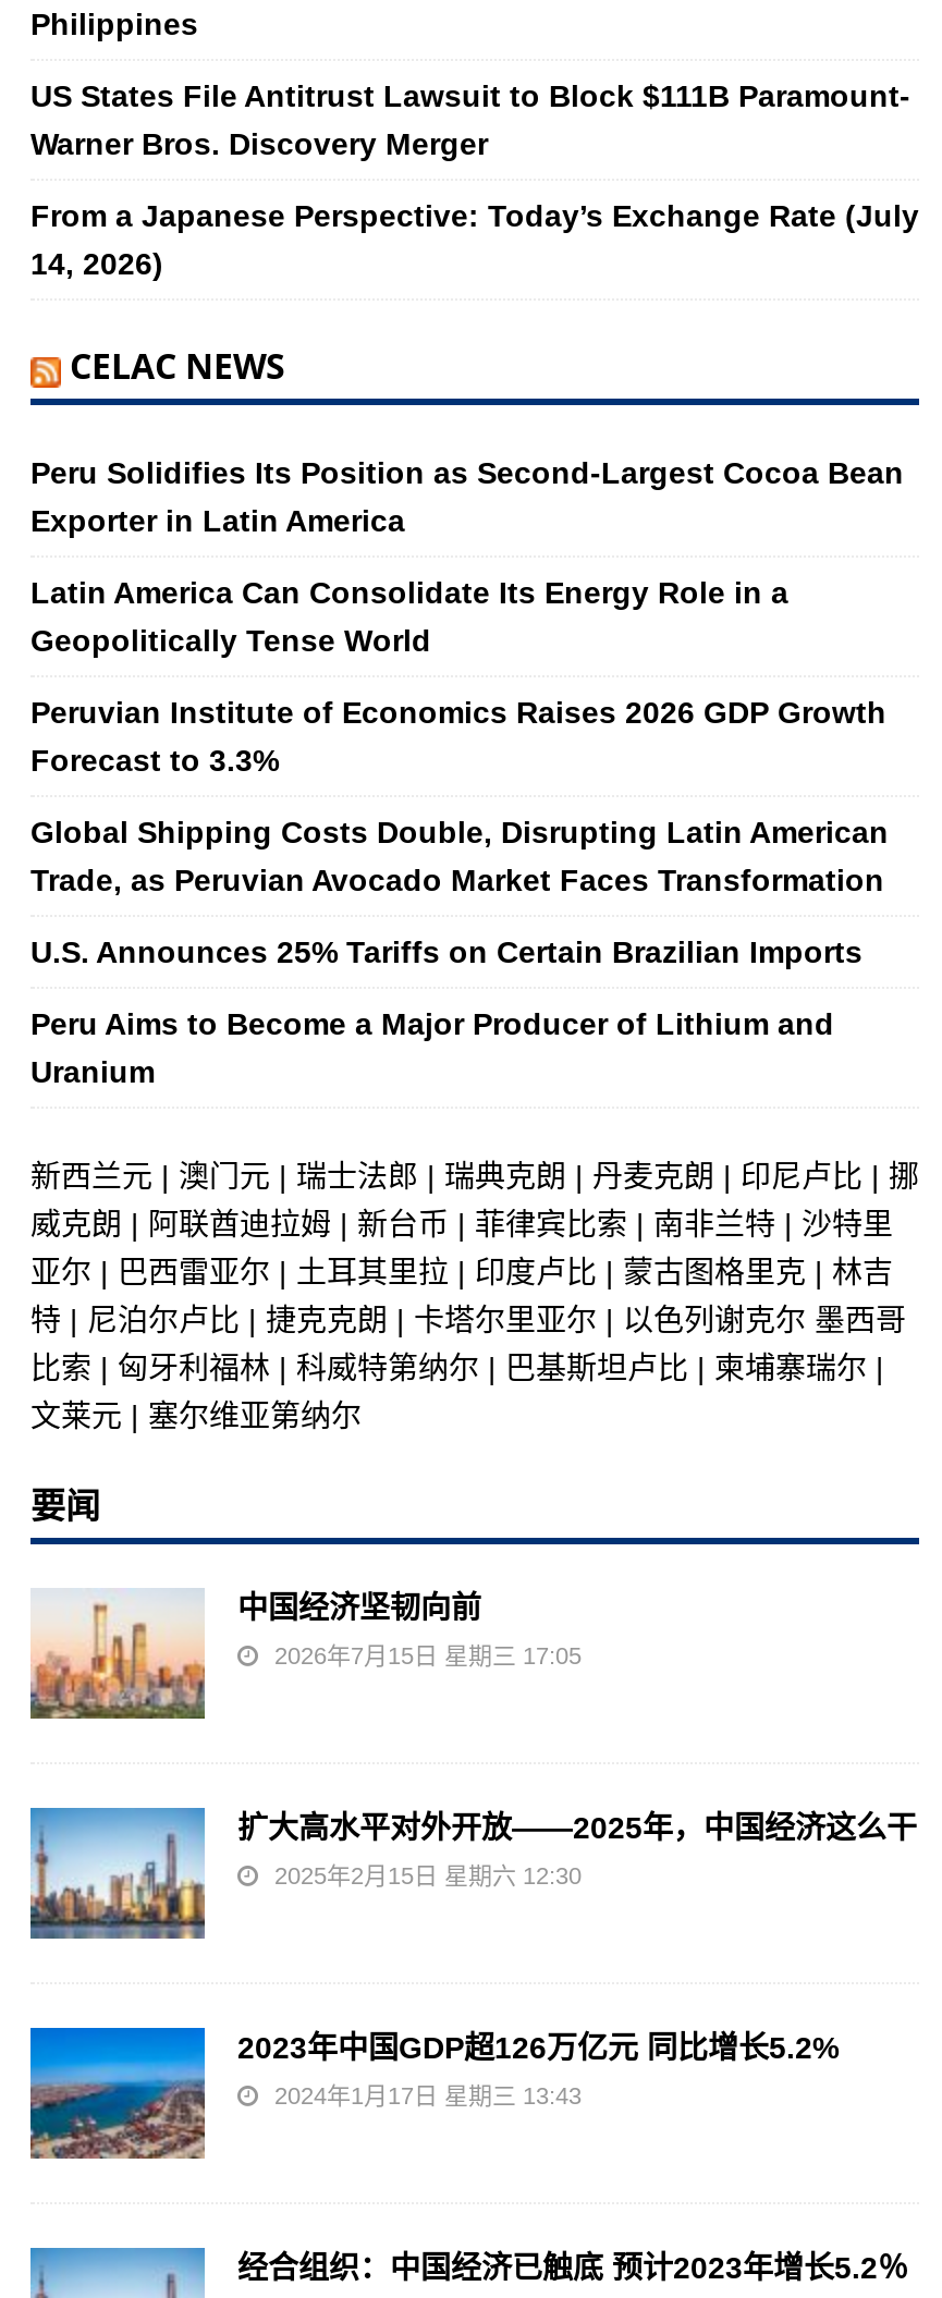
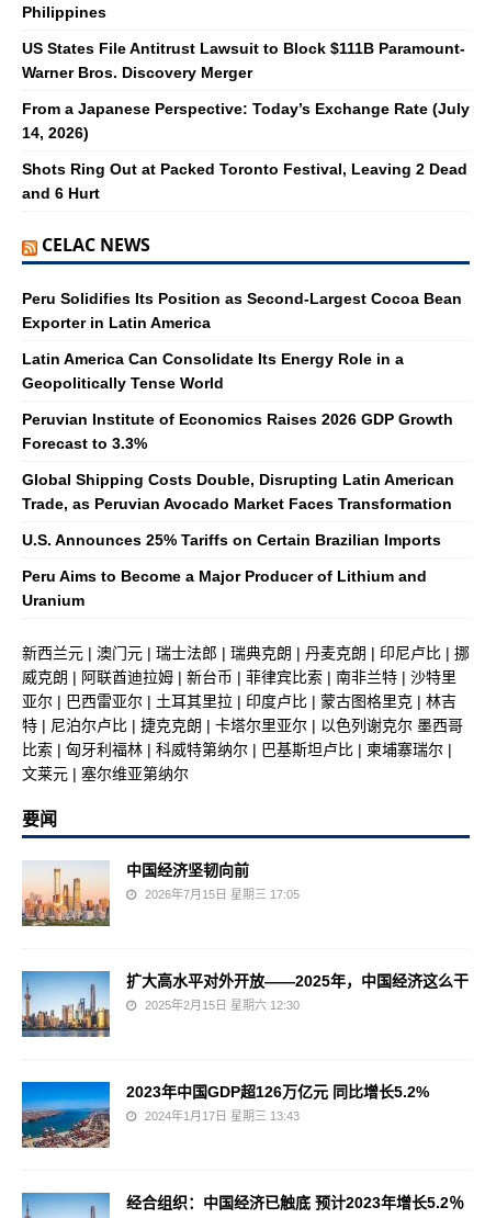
none -> [22,160,467,202] Shots Ring Out at Packed Toronto Festival, Leaving 2 Dead | and 6 Hurt

